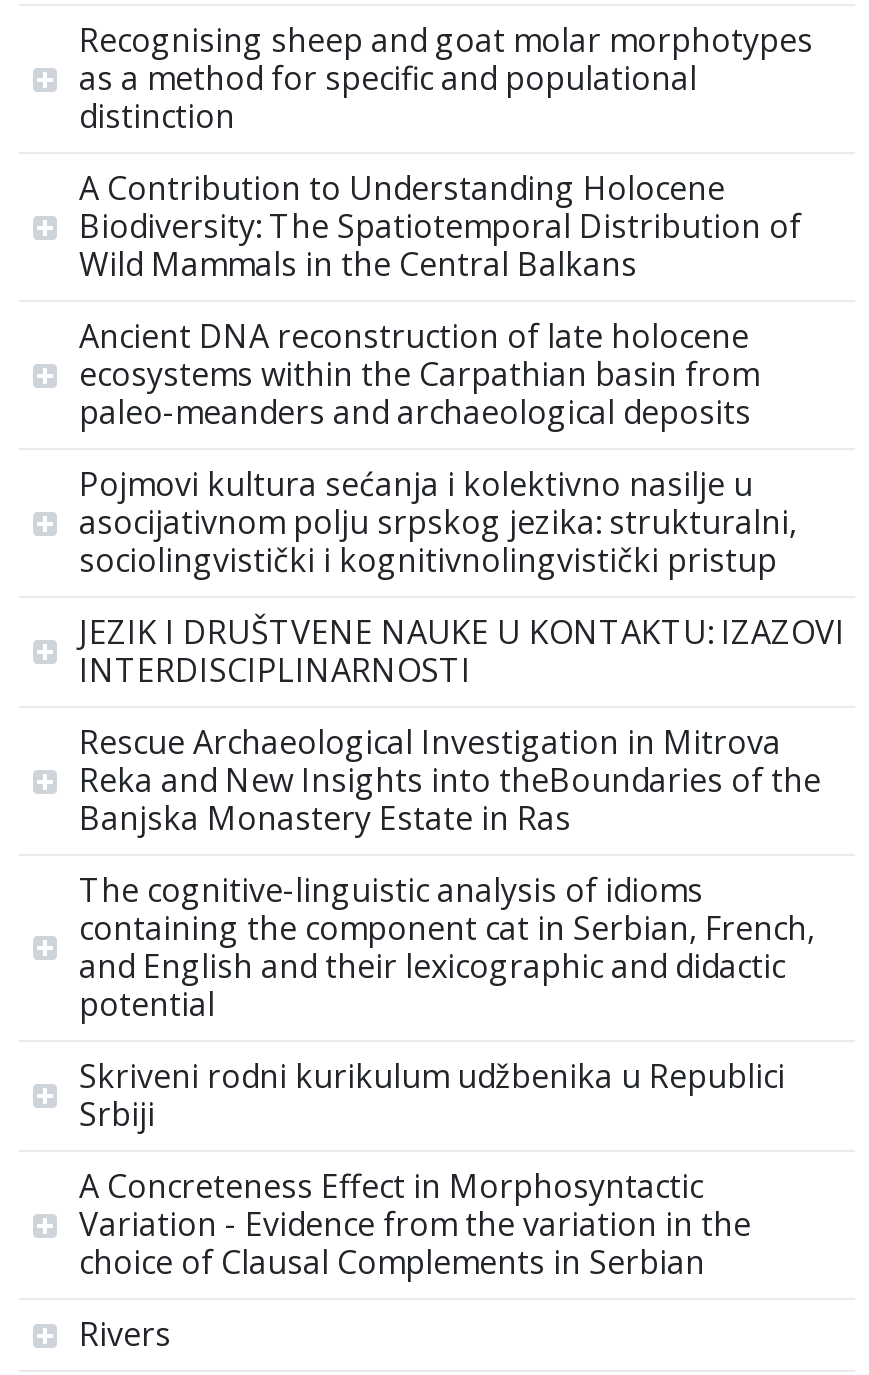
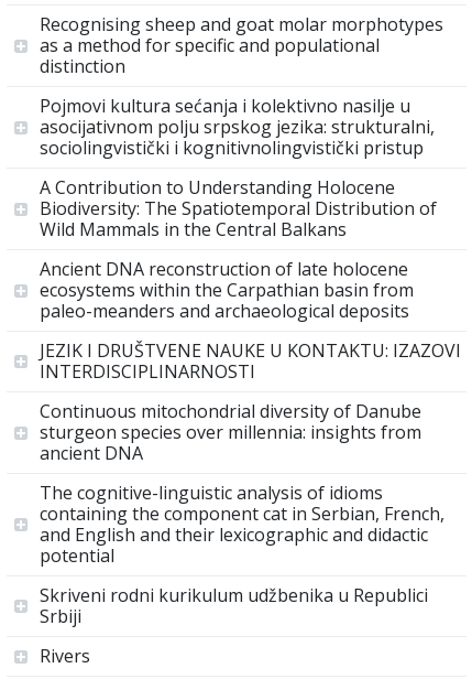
moved [79,166,801,434] -> [40,175,437,323]: A Contribution to Understanding Holocene | Biodiversity: The Spatiotemporal Distribution of | Wild Mammals in the Central Balkans | Ancient DNA reconstruction of late holocene | ecosystems within the Carpathian basin from | paleo-meanders and archaeological deposits
moved [79,462,797,582] -> [40,94,435,160]: Pojmovi kultura sećanja i kolektivno nasilje u | asocijativnom polju srpskog jezika: strukturalni, | sociolingvistički i kognitivnolingvistički pristup
[79,720,821,840] Rescue Archaeological Investigation in Mitrova | Reka and New Insights into theBoundaries of the | Banjska Monastery Estate in Ras -> [40,399,421,465] Continuous mitochondrial diversity of Danube | sturgeon species over millennia: insights from | ancient DNA
[79,1164,751,1284] A Concreteness Effect in Morphosyntactic | Variation - Evidence from the variation in the | choice of Clausal Complements in Serbian -> none

